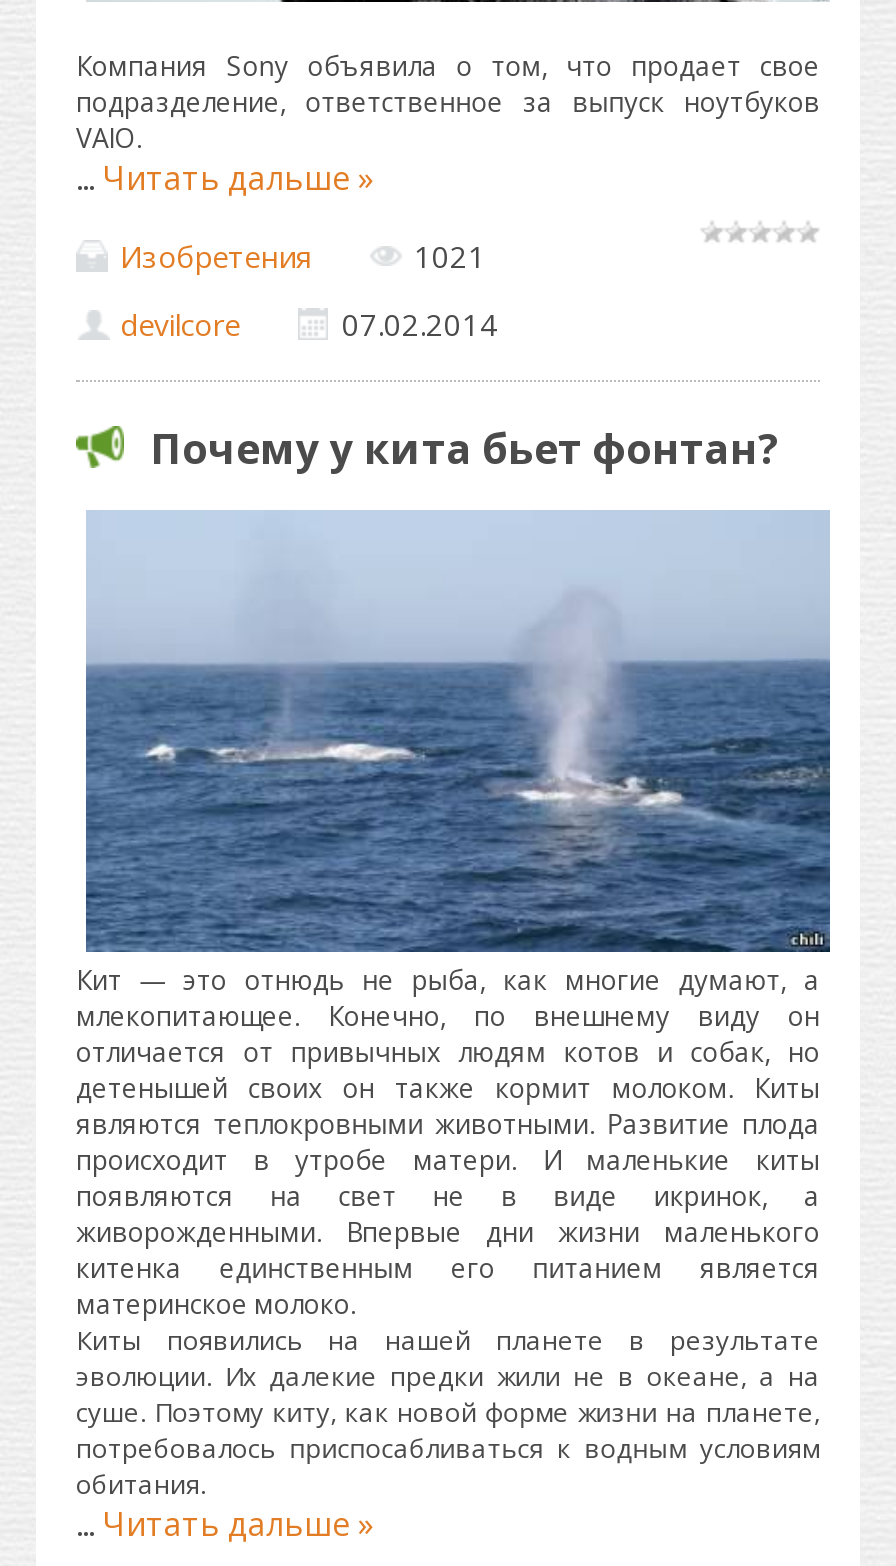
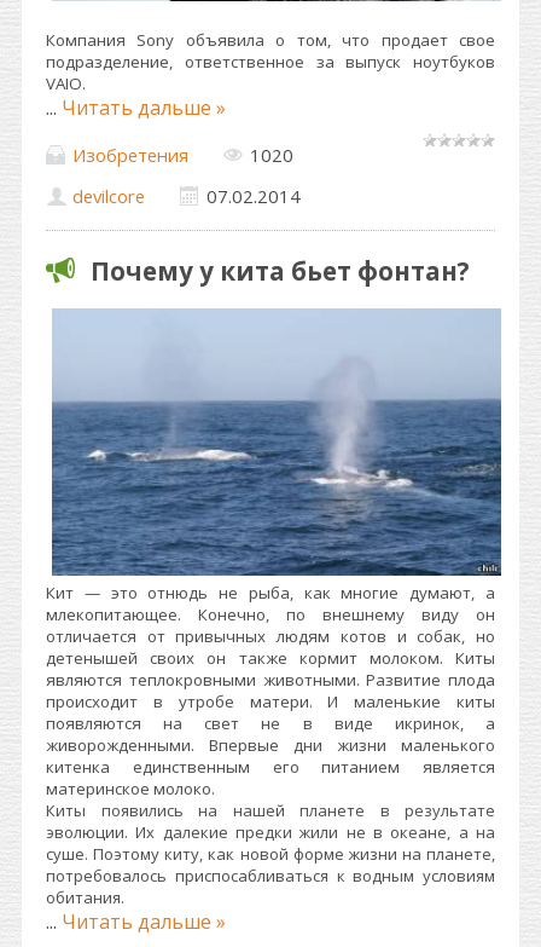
[414,237,486,277] 1021 -> [250,143,293,167] 1020

